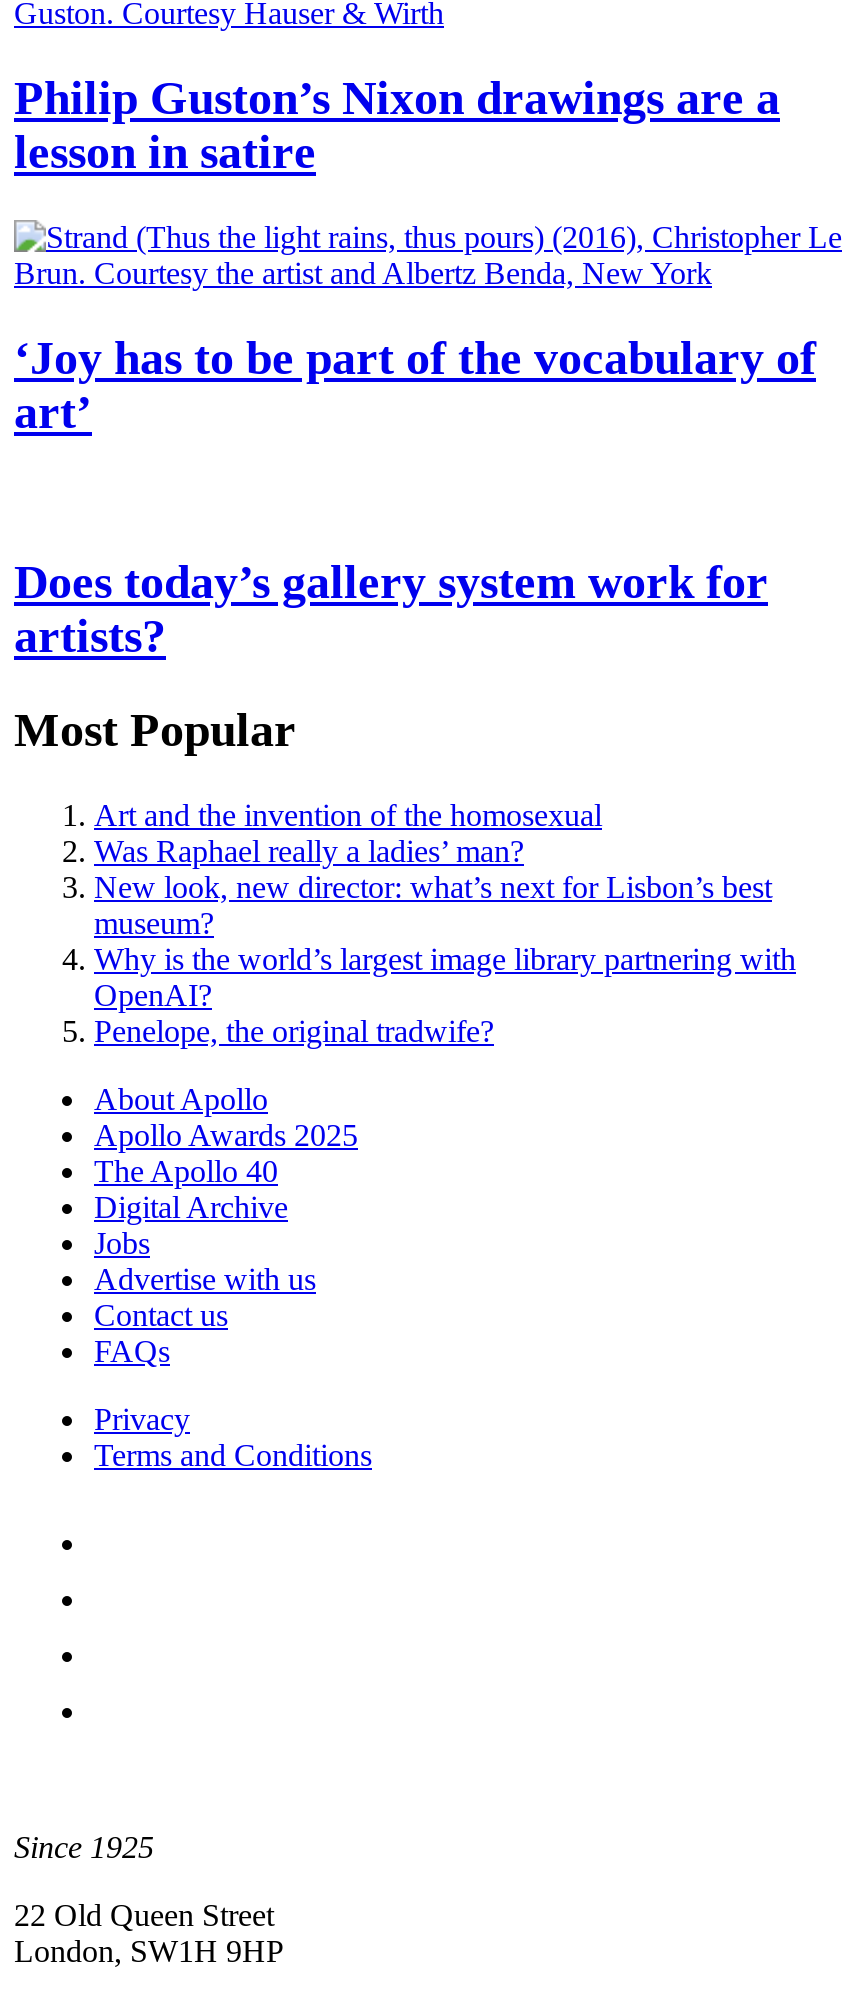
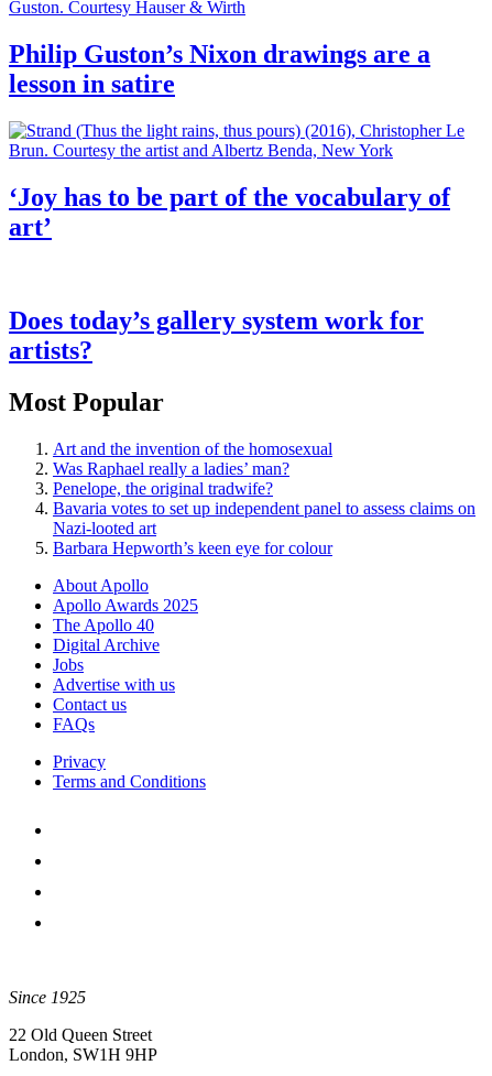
[94,869,796,1011] New look, new director: what’s next for Lisbon’s best | museum? | Why is the world’s largest image library partnering with | OpenAI? -> none
moved [94,1013,494,1047] -> [53,479,273,497]: Penelope, the original tradwife?
none -> [53,499,475,557] Bavaria votes to set up independent panel to assess claims on | Nazi-looted art | Barbara Hepworth’s keen eye for colour

